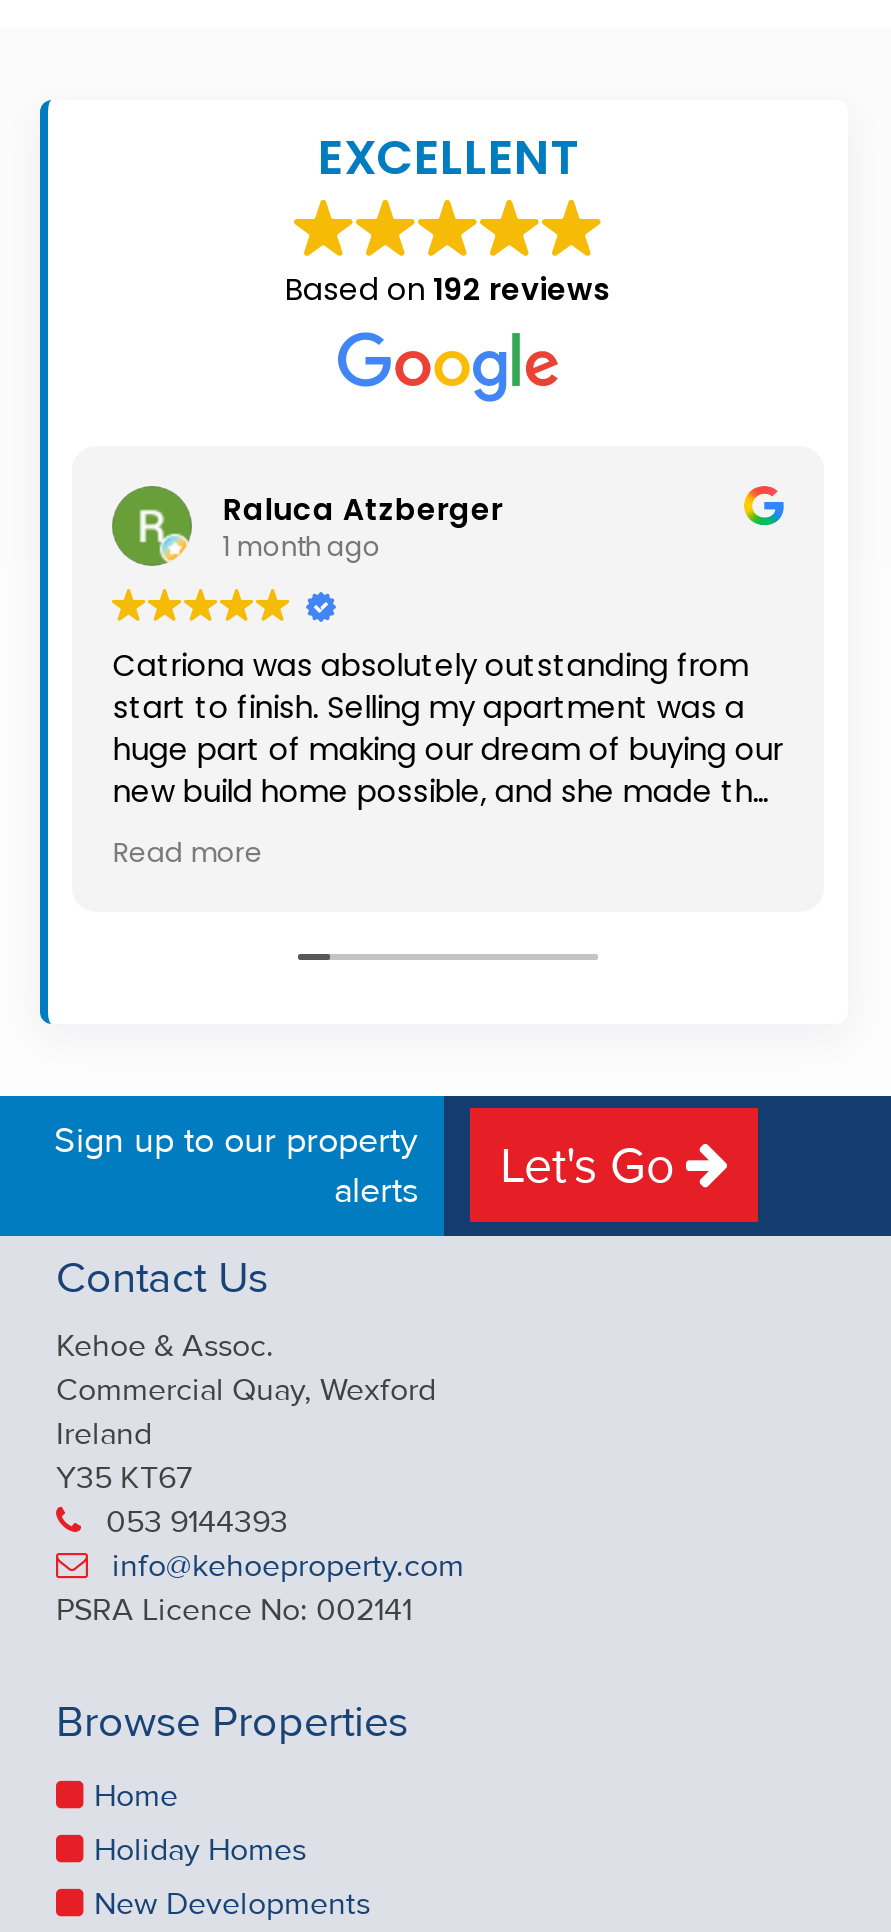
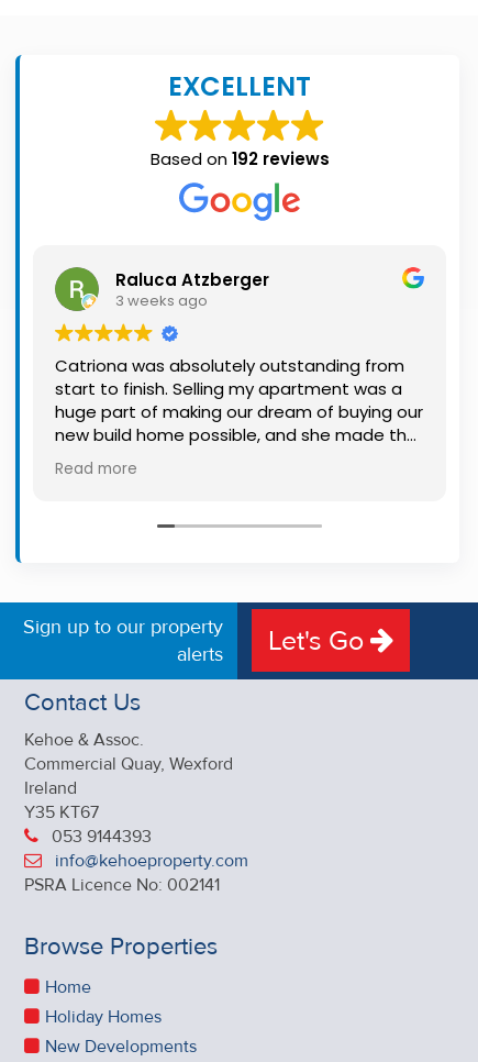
[223,527,381,565] 1 month ago -> [116,290,208,311] 3 weeks ago

